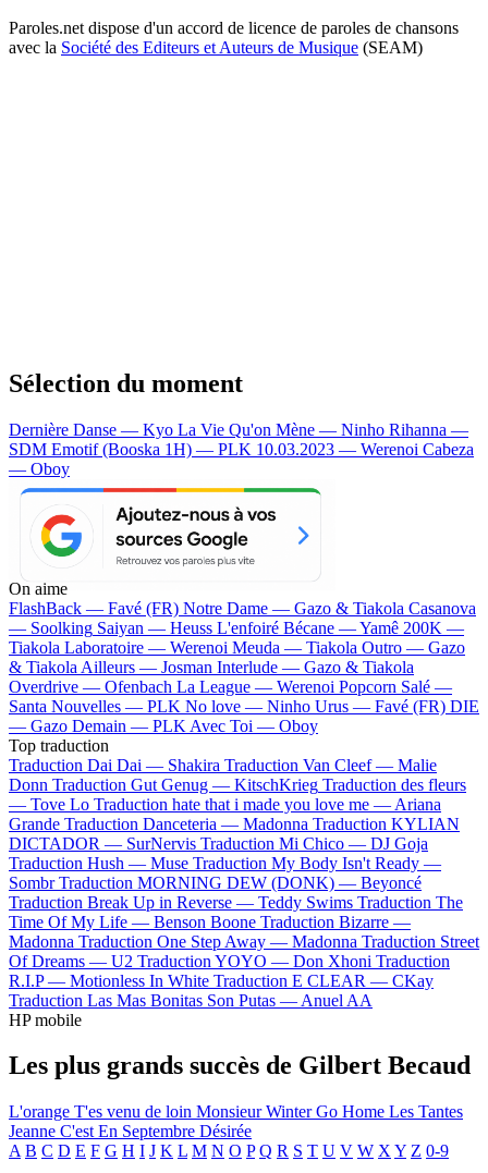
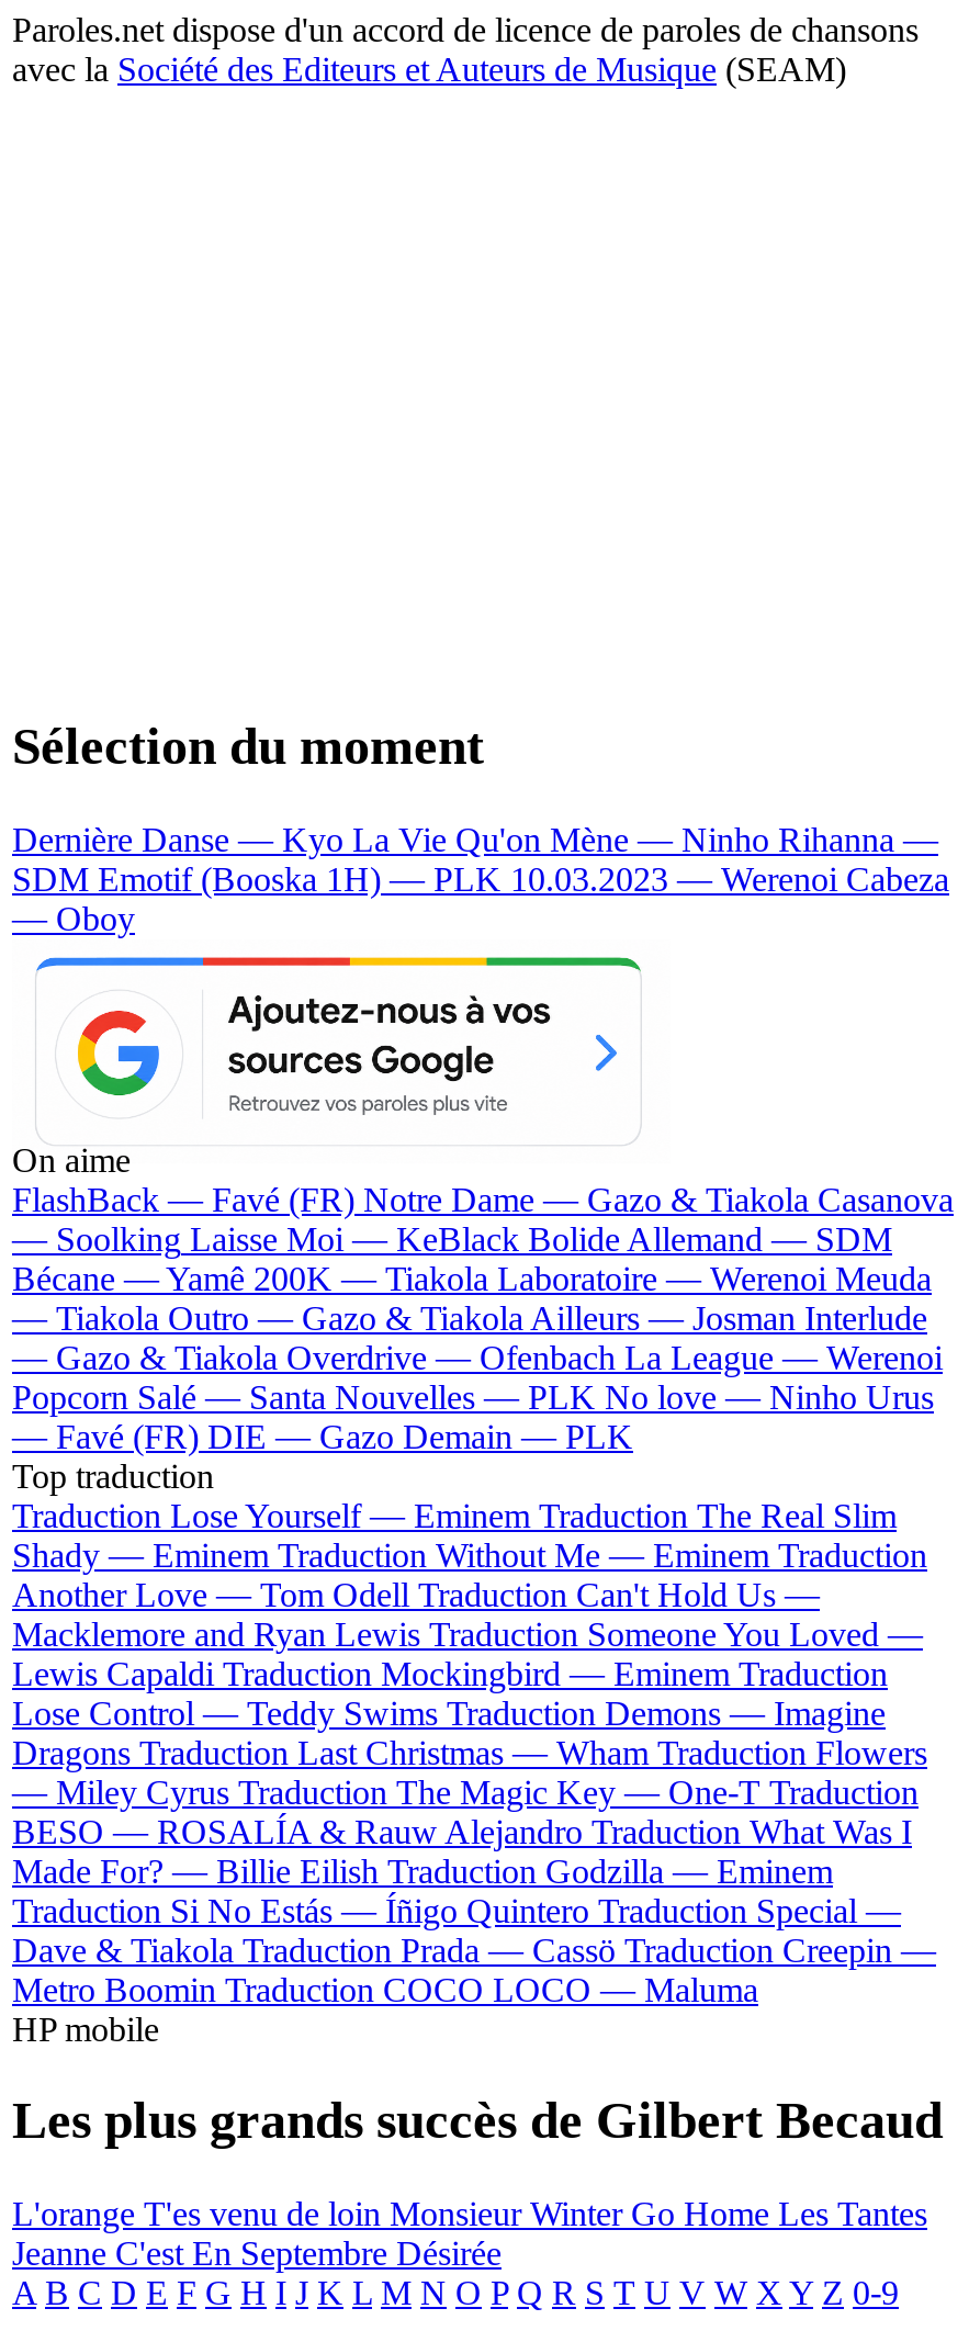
[9,618,479,735] — Soolking Saiyan — Heuss L'enfoiré Bécane — Yamê 200K — | Tiakola Laboratoire — Werenoi Meuda — Tiakola Outro — Gazo | & Tiakola Ailleurs — Josman Interlude — Gazo & Tiakola | Overdrive — Ofenbach La League — Werenoi Popcorn Salé — | Santa Nouvelles — PLK No love — Ninho Urus — Favé (FR) DIE | — Gazo Demain — PLK Avec Toi — Oboy -> [12,1219,943,1454] — Soolking Laisse Moi — KeBlack Bolide Allemand — SDM | Bécane — Yamê 200K — Tiakola Laboratoire — Werenoi Meuda | — Tiakola Outro — Gazo & Tiakola Ailleurs — Josman Interlude | — Gazo & Tiakola Overdrive — Ofenbach La League — Werenoi | Popcorn Salé — Santa Nouvelles — PLK No love — Ninho Urus | —Favé (FR) DIE — Gazo Demain — PLK
[9,755,479,1009] Traduction Dai Dai — Shakira Traduction Van Cleef — Malie | Donn Traduction Gut Genug — KitschKrieg Traduction des fleurs | — Tove Lo Traduction hate that i made you love me — Ariana | Grande Traduction Danceteria — Madonna Traduction KYLIAN | DICTADOR — SurNervis Traduction Mi Chico — DJ Goja | Traduction Hush — Muse Traduction My Body Isn't Ready — | Sombr Traduction MORNING DEW (DONK) — Beyoncé | Traduction Break Up in Reverse — Teddy Swims Traduction The | Time Of My Life — Benson Boone Traduction Bizarre — | Madonna Traduction One Step Away — Madonna Traduction Street | Of Dreams — U2 Traduction YOYO — Don Xhoni Traduction | R.I.P — Motionless In White Traduction E CLEAR — CKay | Traduction Las Mas Bonitas Son Putas — Anuel AA -> [12,1496,936,2007] Traduction Lose Yourself — Eminem Traduction The Real Slim | Shady — Eminem Traduction Without Me — Eminem Traduction | Another Love — Tom Odell Traduction Can't Hold Us — | Macklemore and Ryan Lewis Traduction Someone You Loved — | Lewis Capaldi Traduction Mockingbird — Eminem Traduction | Lose Control — Teddy Swims Traduction Demons — Imagine | Dragons Traduction Last Christmas — Wham Traduction Flowers | — Miley Cyrus Traduction The Magic Key — One-T Traduction | BESO — ROSALÍA & Rauw Alejandro Traduction What Was I | Made For? — Billie Eilish Traduction Godzilla — Eminem | Traduction Si No Estás — Íñigo Quintero Traduction Special — | Dave & Tiakola Traduction Prada — Cassö Traduction Creepin — | Metro Boomin Traduction COCO LOCO — Maluma

